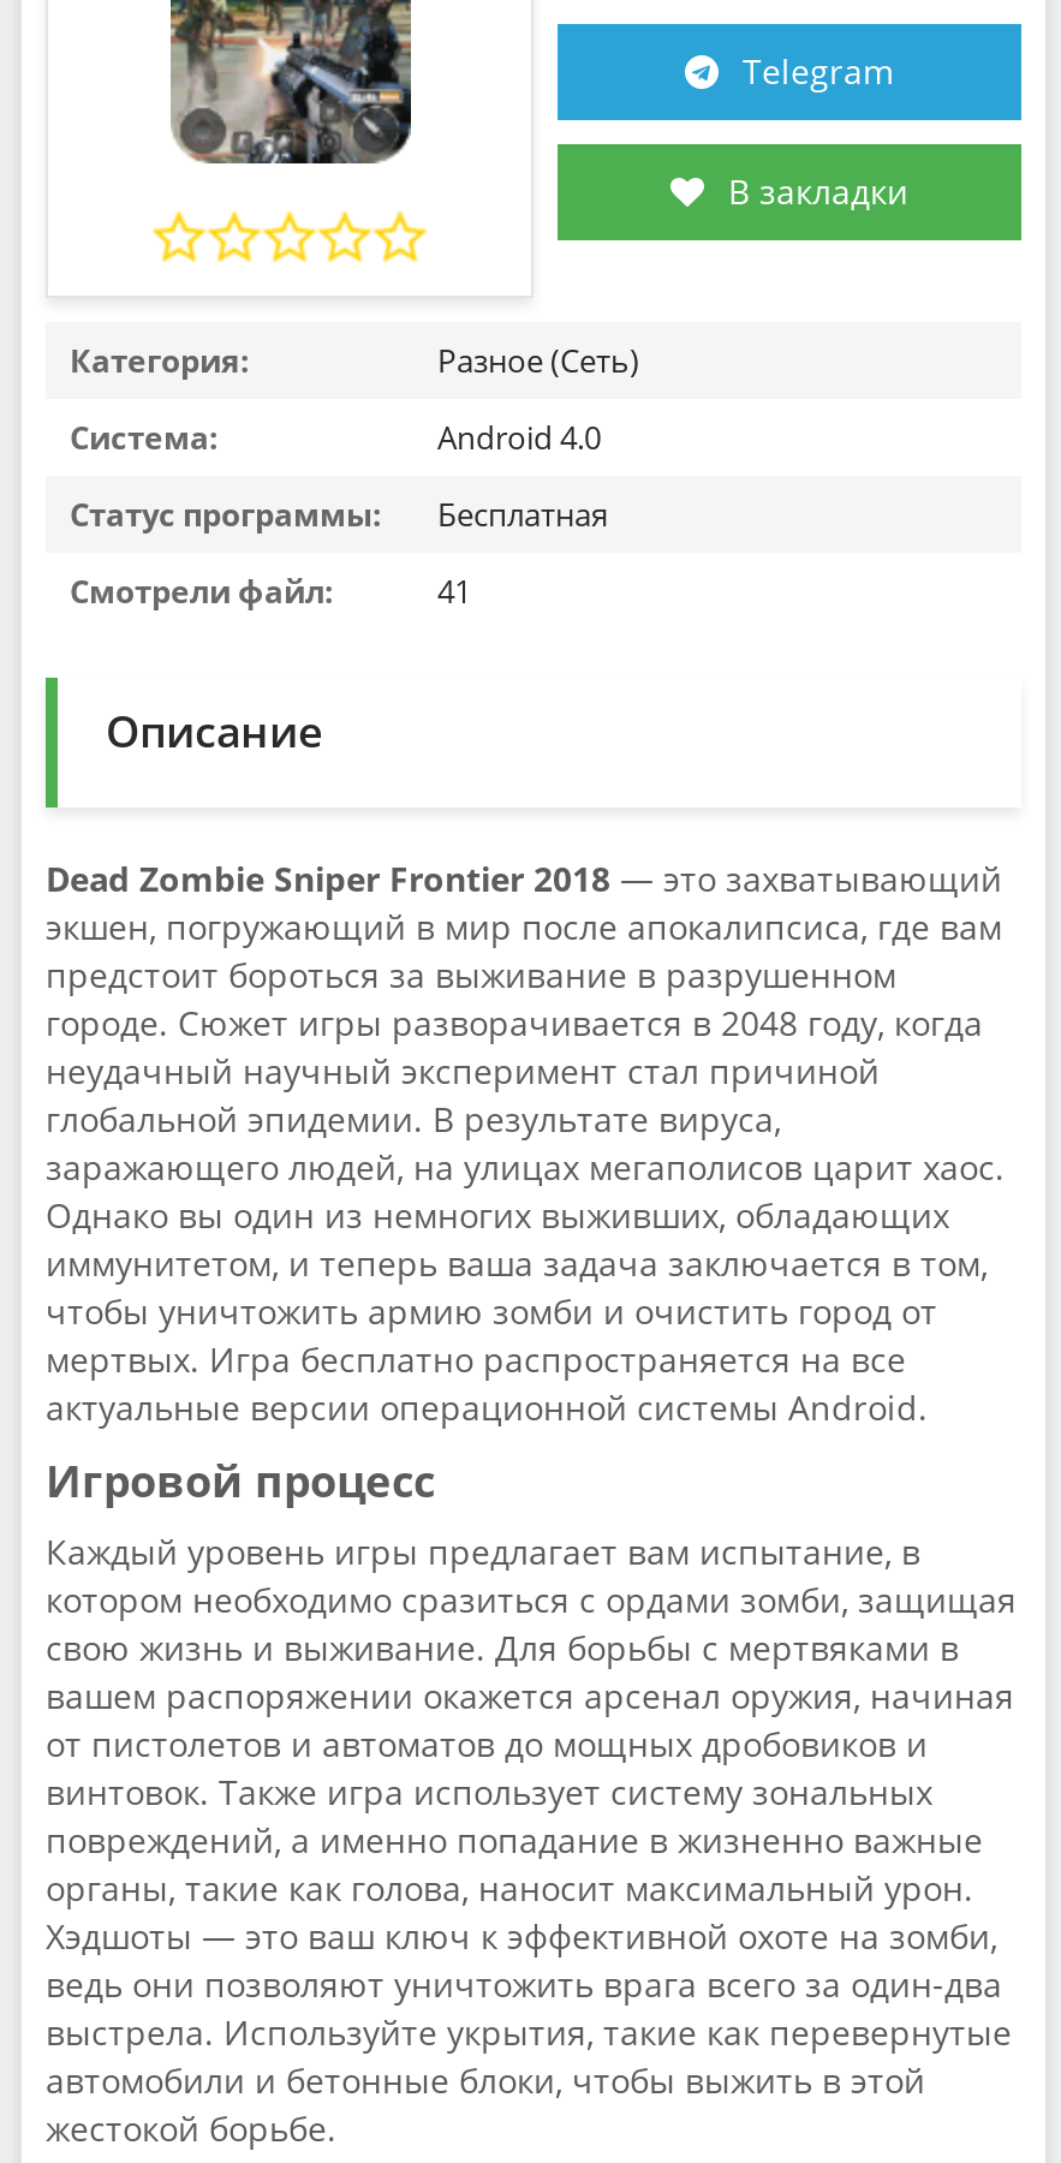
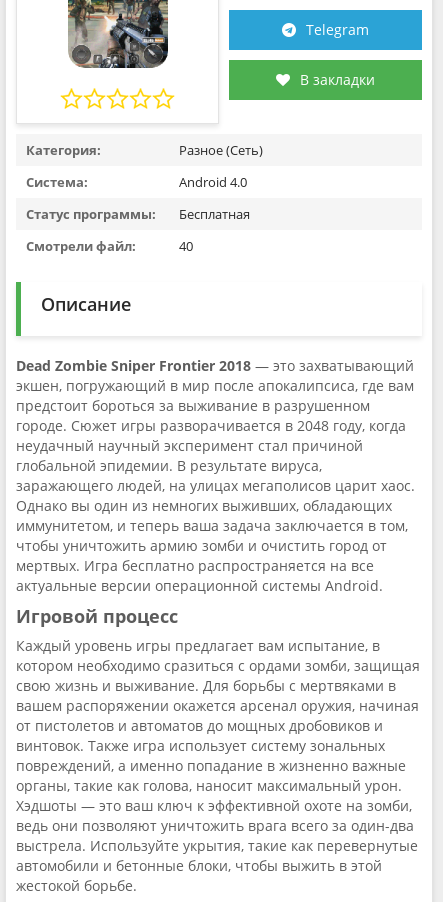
[430,570,471,613] 41 -> [176,237,193,255] 40

